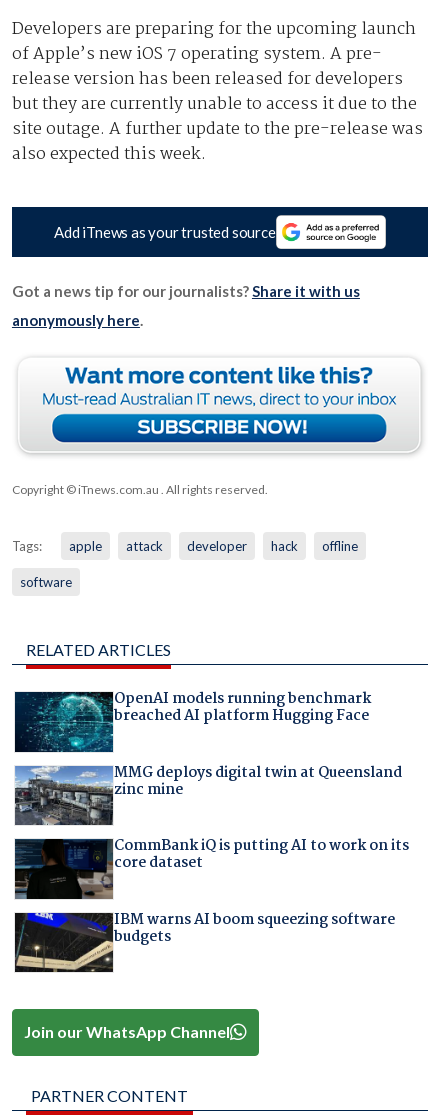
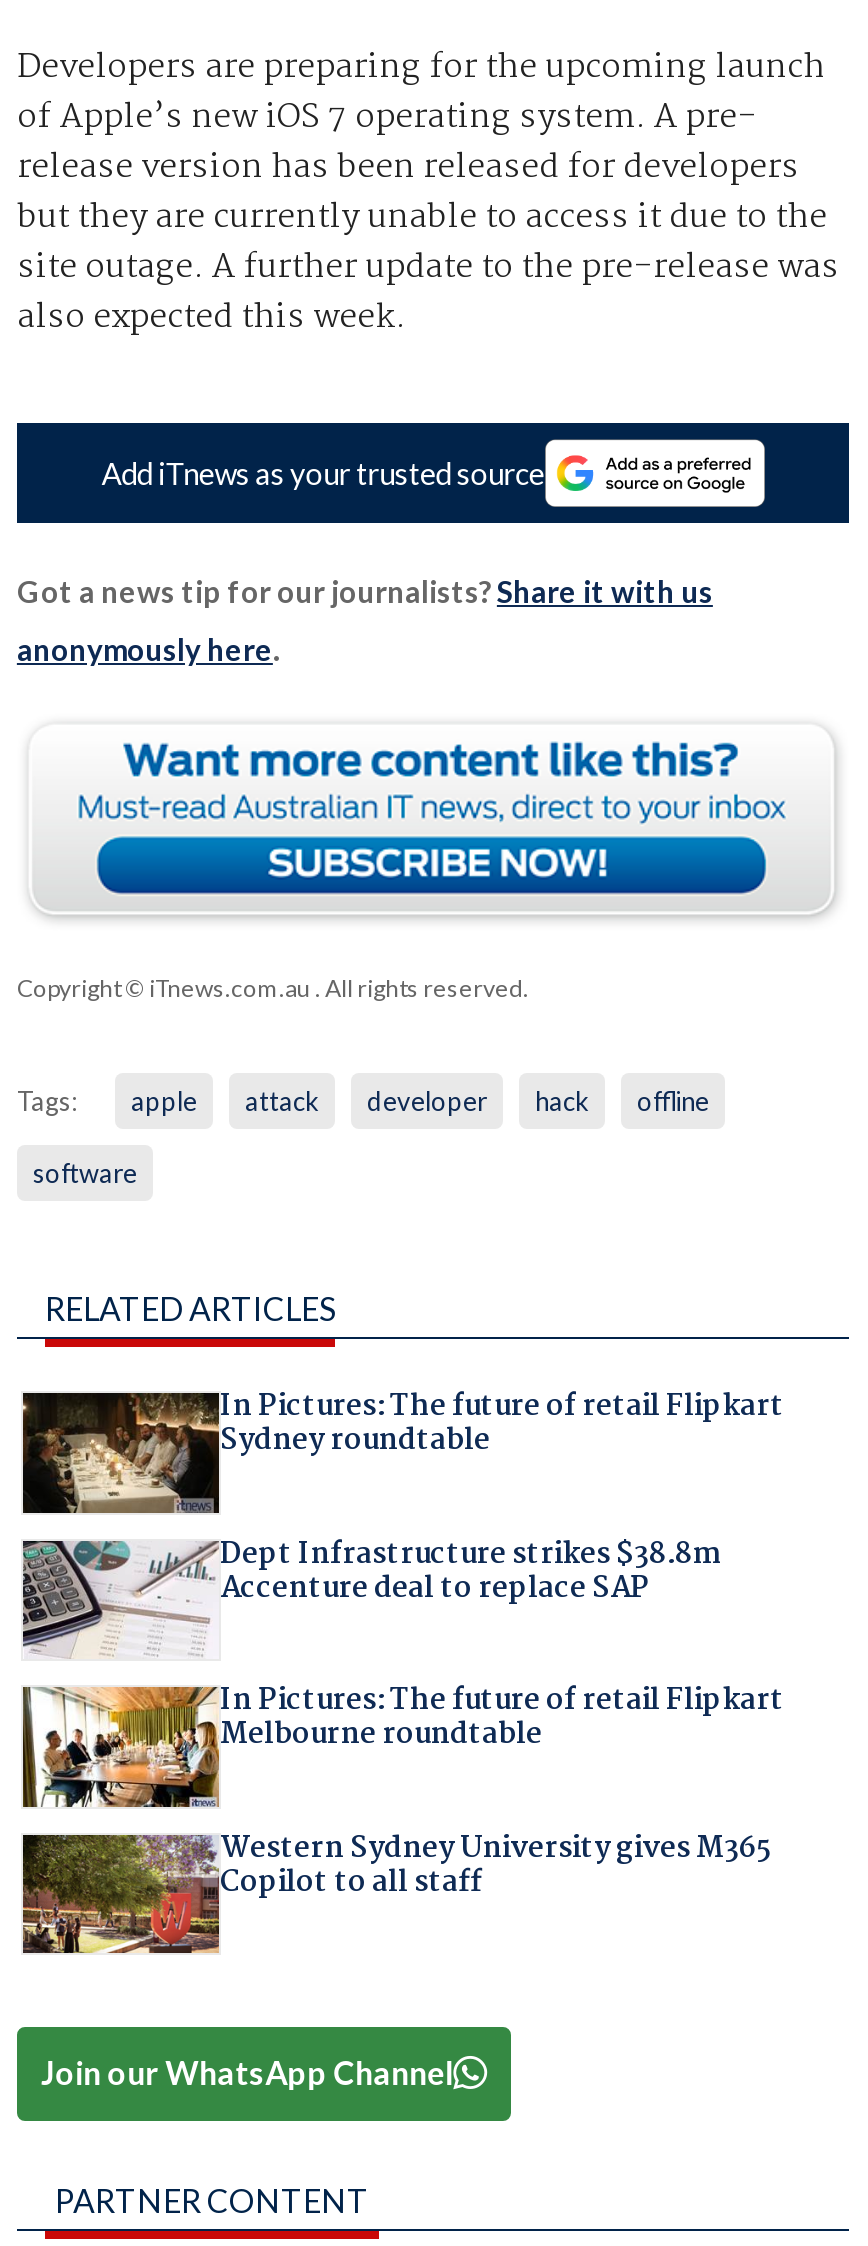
[14,687,370,753] [image] | OpenAI models running benchmark | breached AI platform Hugging Face -> [21,1384,784,1515] [image] | In Pictures: The future of retail Flipkart | Sydney roundtable
[14,761,401,826] [image] | MMG deploys digital twin at Queensland | zinc mine -> [21,1531,720,1659] [image] | Dept Infrastructure strikes $38.8m | Accenture deal to replace SAP
[14,834,408,900] [image] | CommBank iQ is putting AI to work on its | core dataset -> [21,1677,784,1809] [image] | In Pictures: The future of retail Flipkart | Melbourne roundtable
[15,908,394,973] [image] | IBM warns AI boom squeezing software | budgets -> [21,1824,772,1955] [image] | Western Sydney University gives M365 | Copilot to all staff

